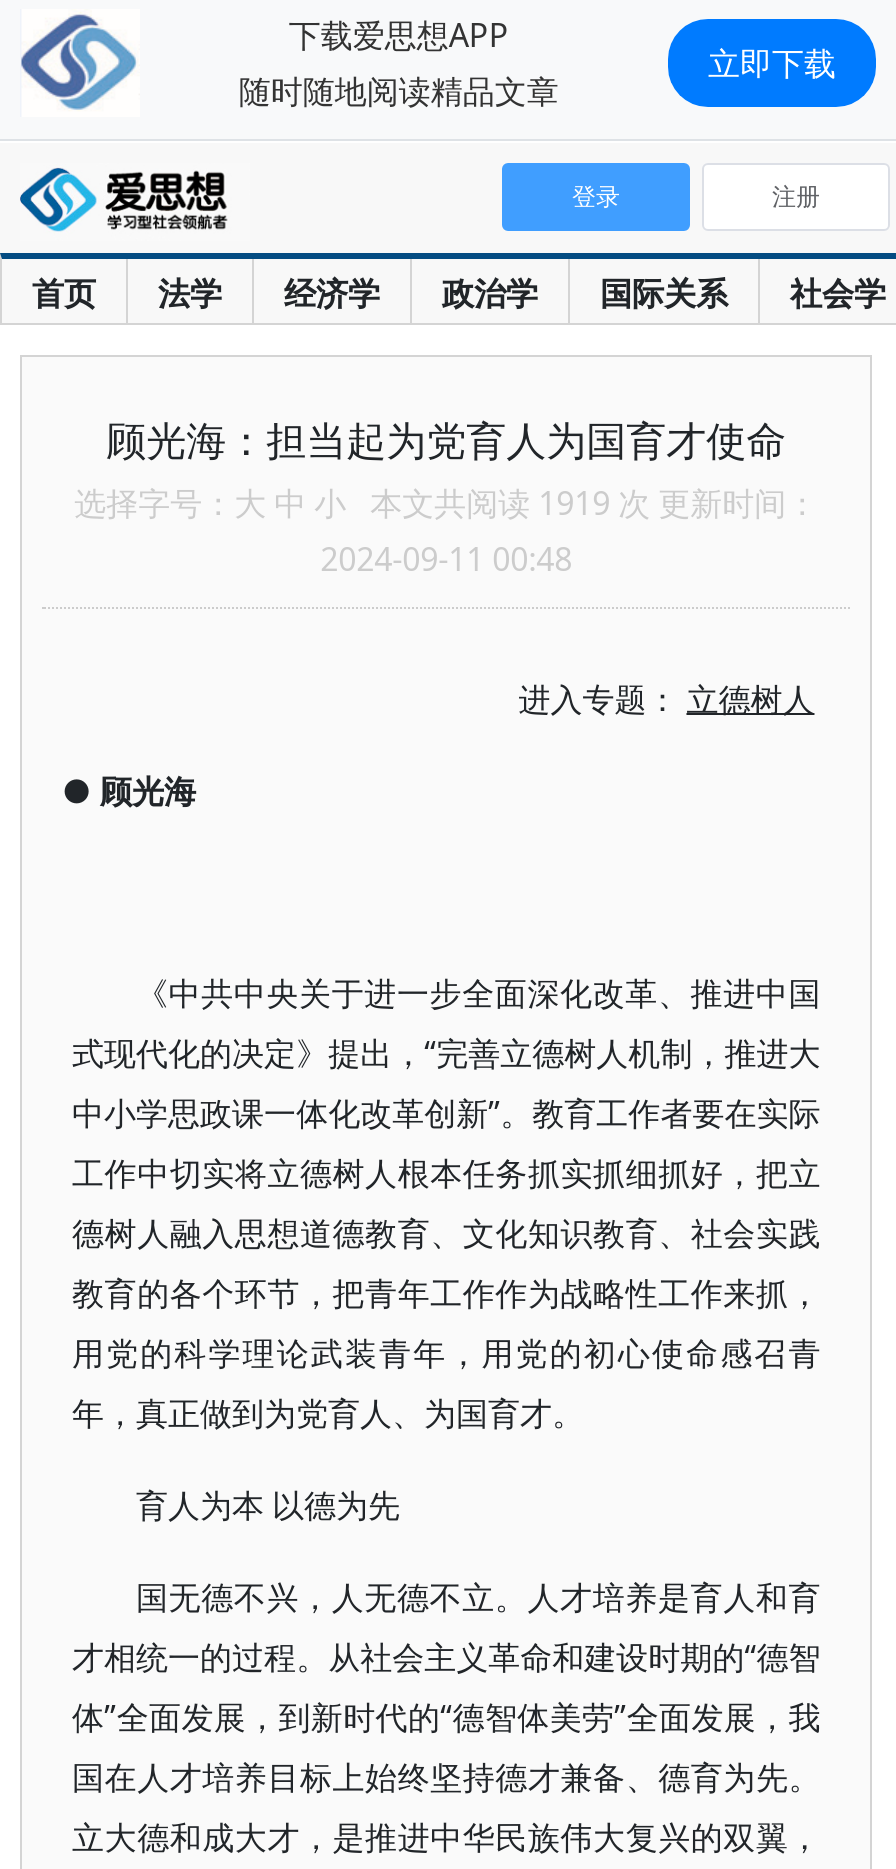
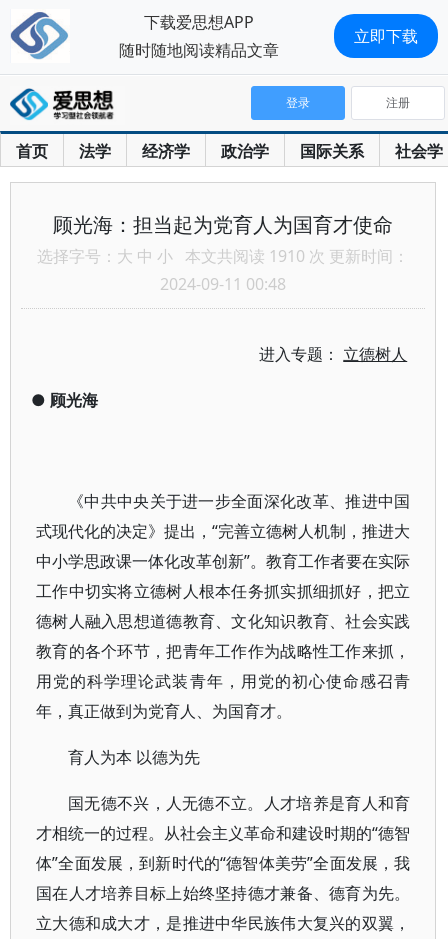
[74,481,818,525] 选择字号：大 中 小本文共阅读 1919 次 更新时间： -> [37,245,409,267] 选择字号：大 中 小本文共阅读 1910 次 更新时间：

